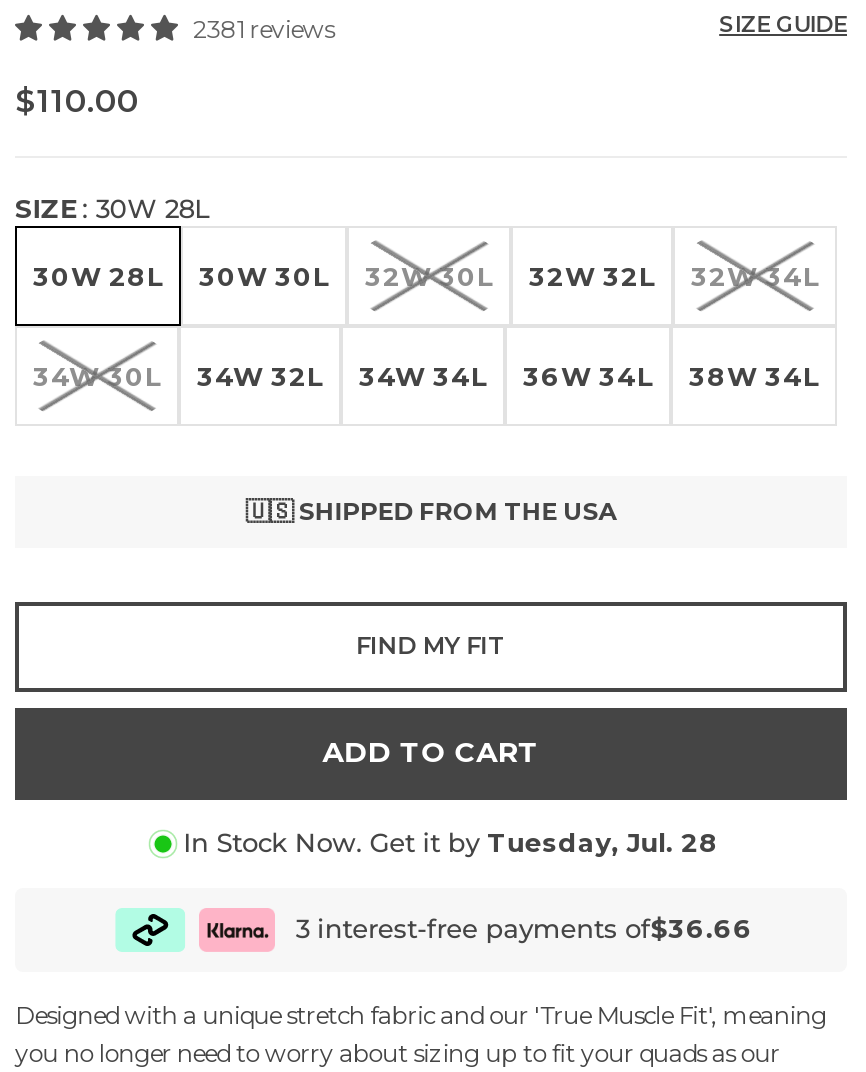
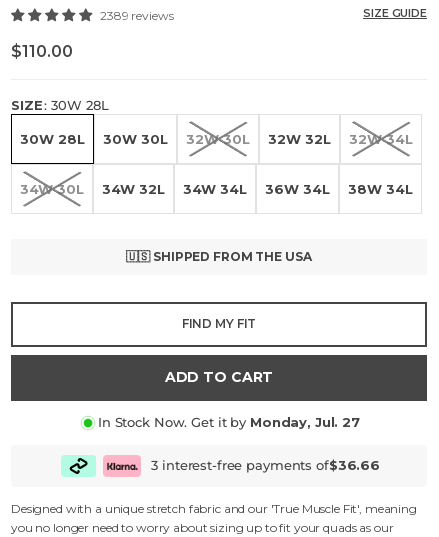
[193,14,334,44] 2381 reviews -> [100,8,174,23] 2389 reviews
[183,827,719,859] In Stock Now. Get it by Tuesday, Jul. 28 -> [98,414,360,430] In Stock Now. Get it by Monday, Jul. 27

